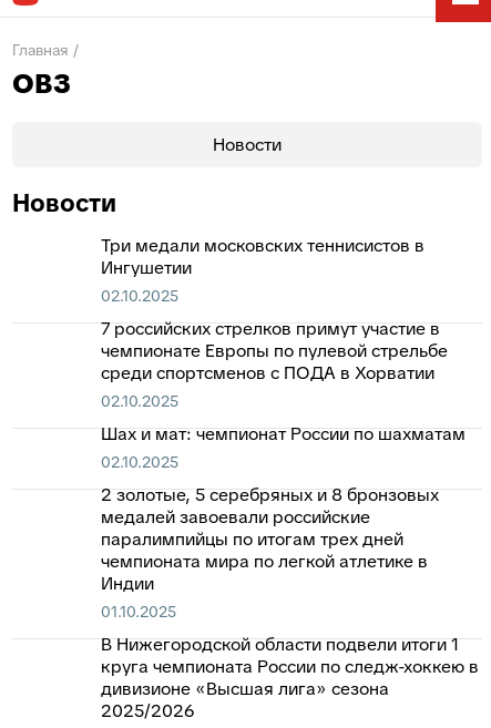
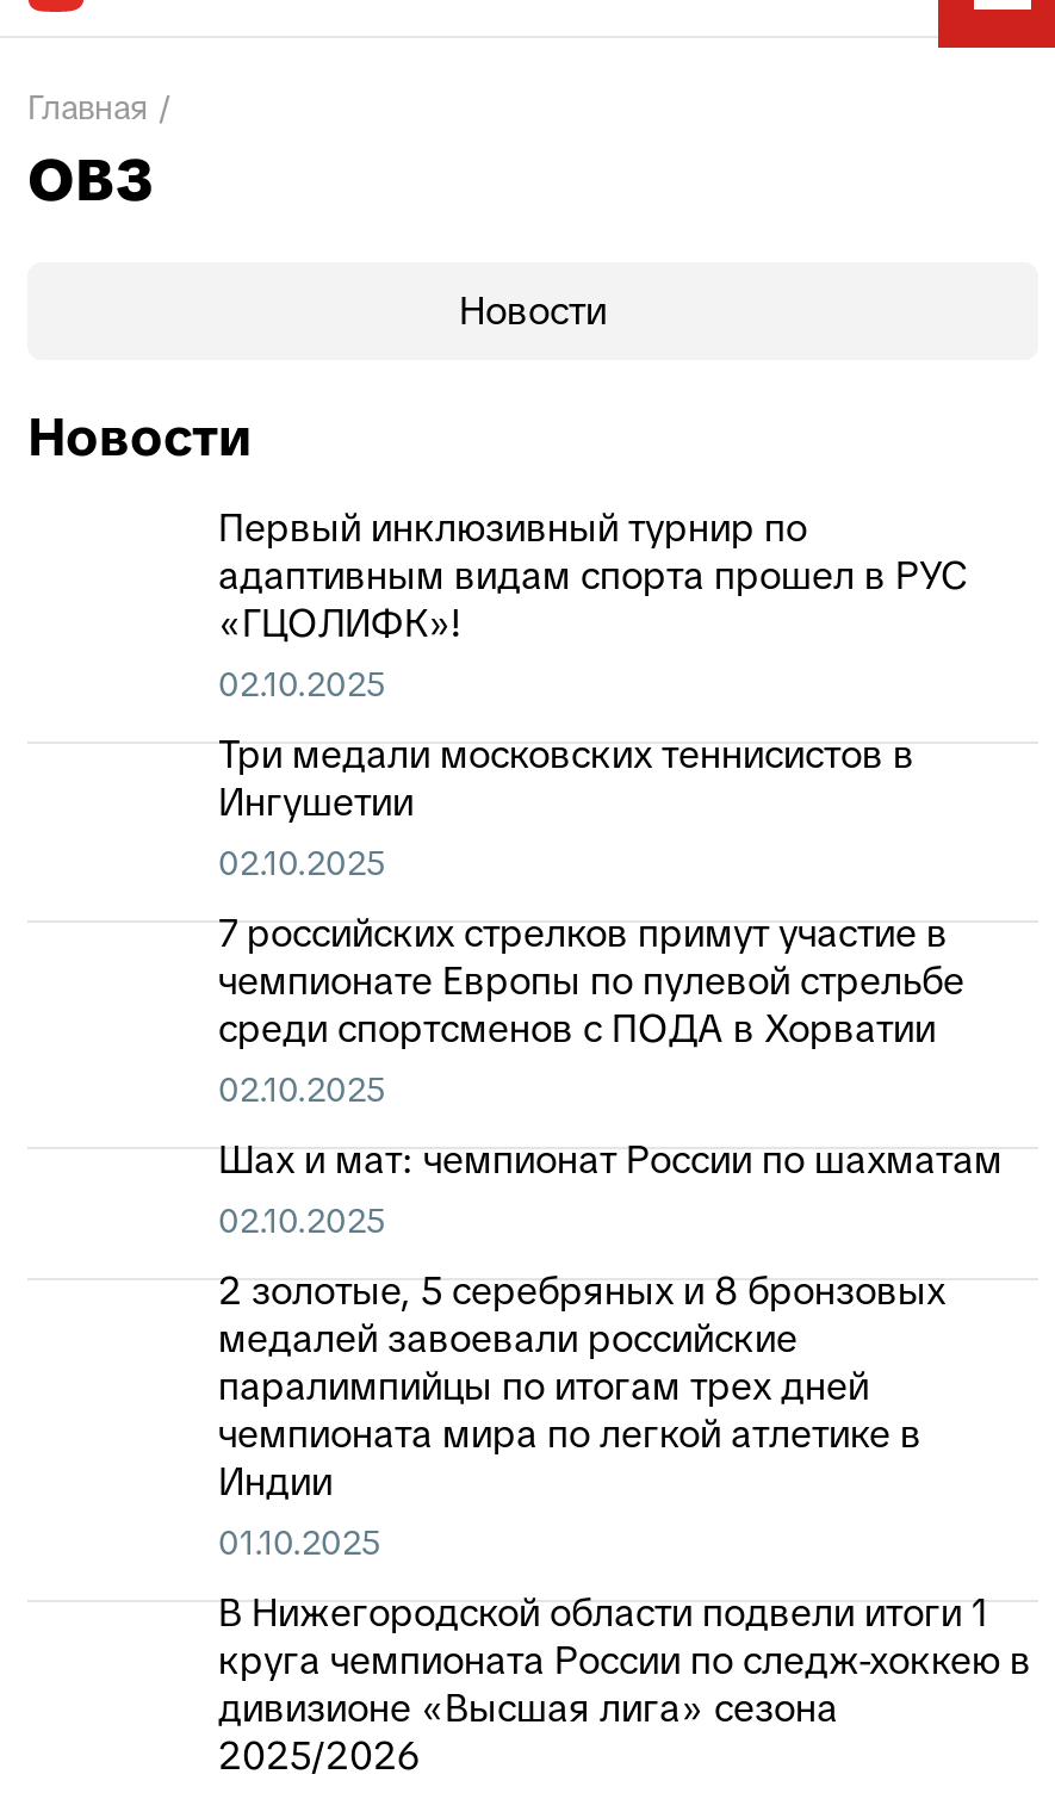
none -> [218,503,967,706] Первый инклюзивный турнир по | адаптивным видам спорта прошел в РУС | «ГЦОЛИФК»! | 02.10.2025

